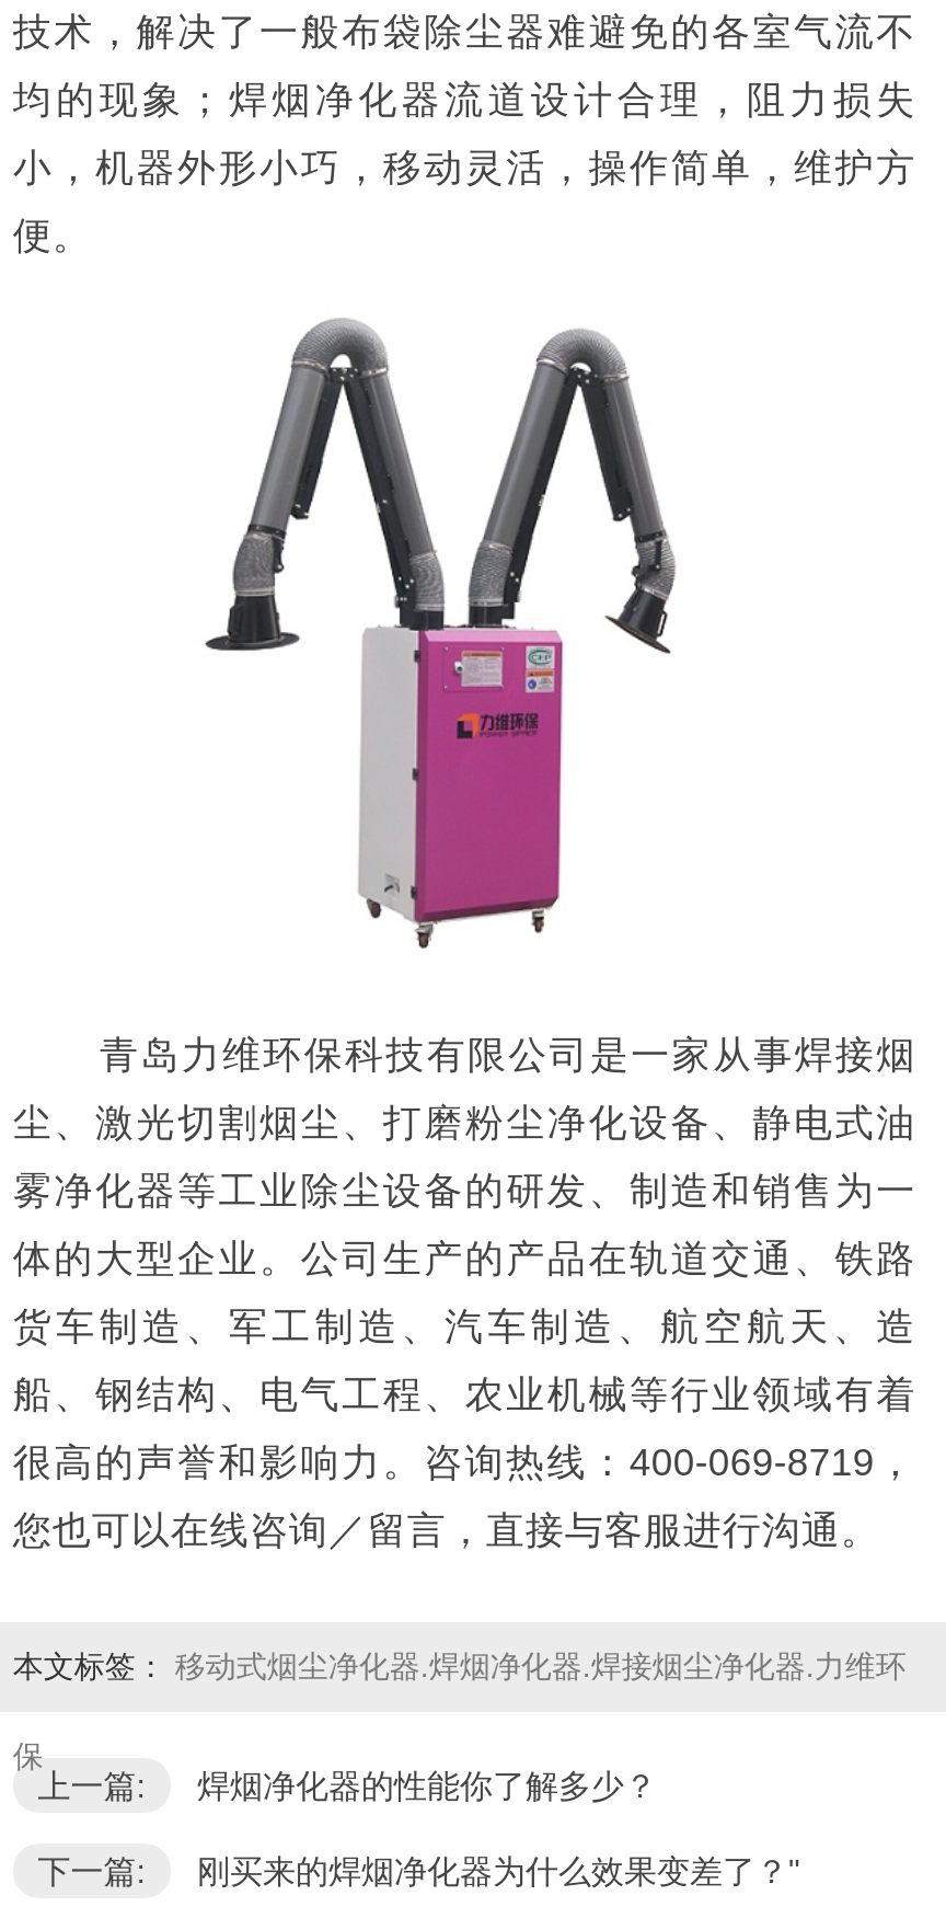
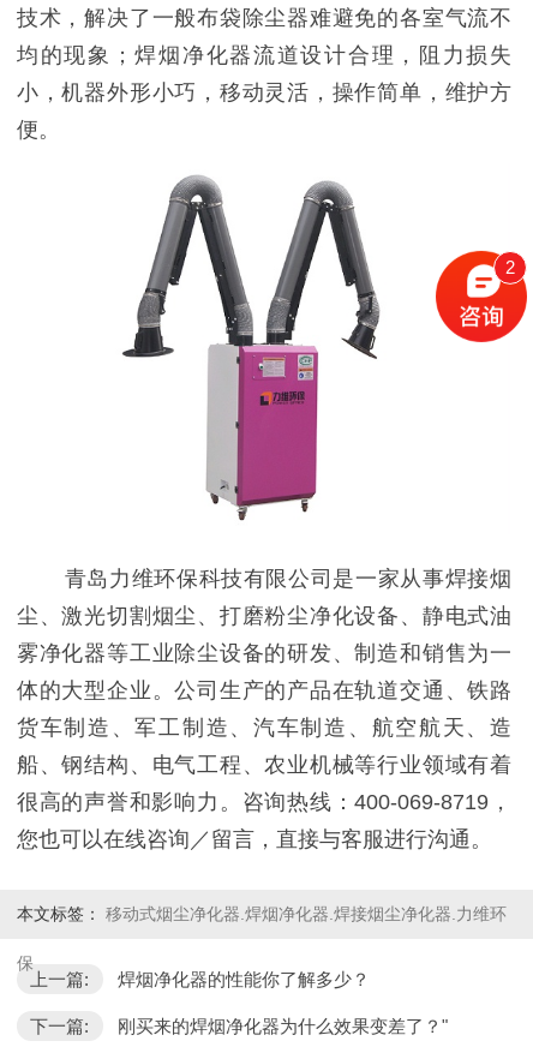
none -> [435,250,528,343] [image] | 2

